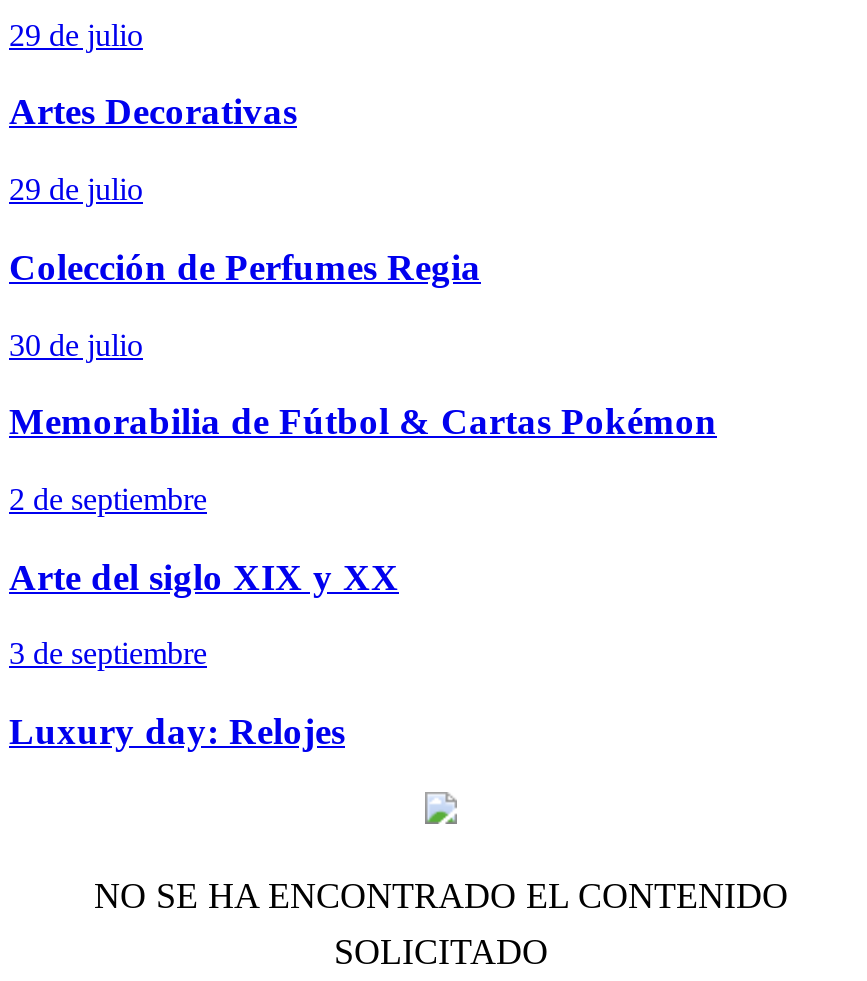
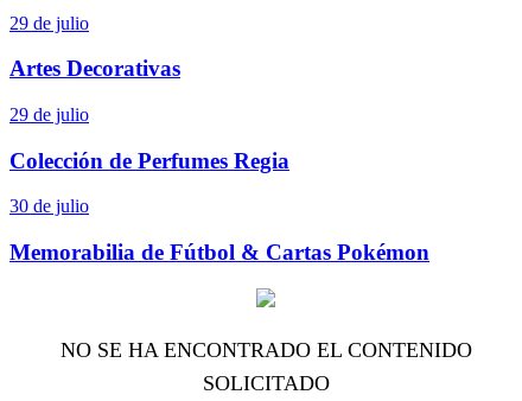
[9,482,399,752] 2 de septiembre | Arte del siglo XIX y XX | 3 de septiembre | Luxury day: Relojes -> none

